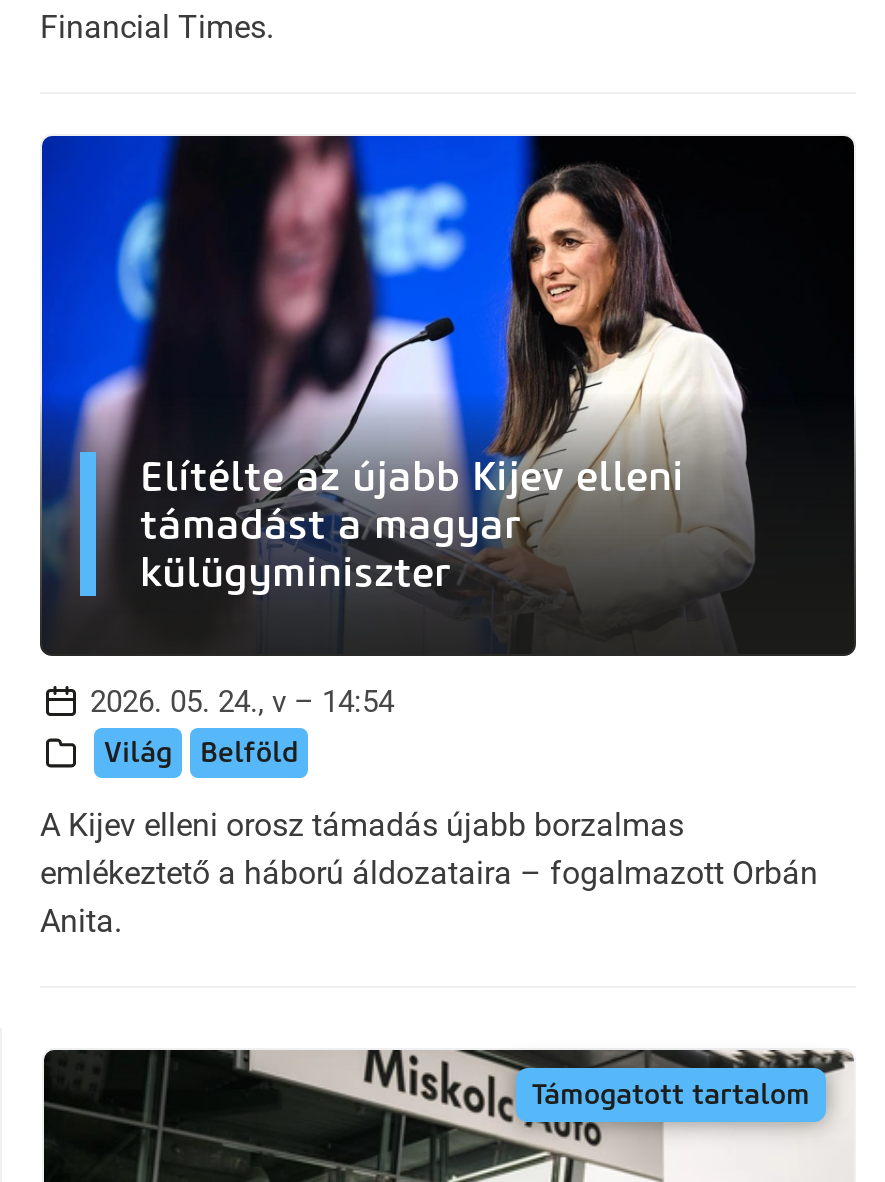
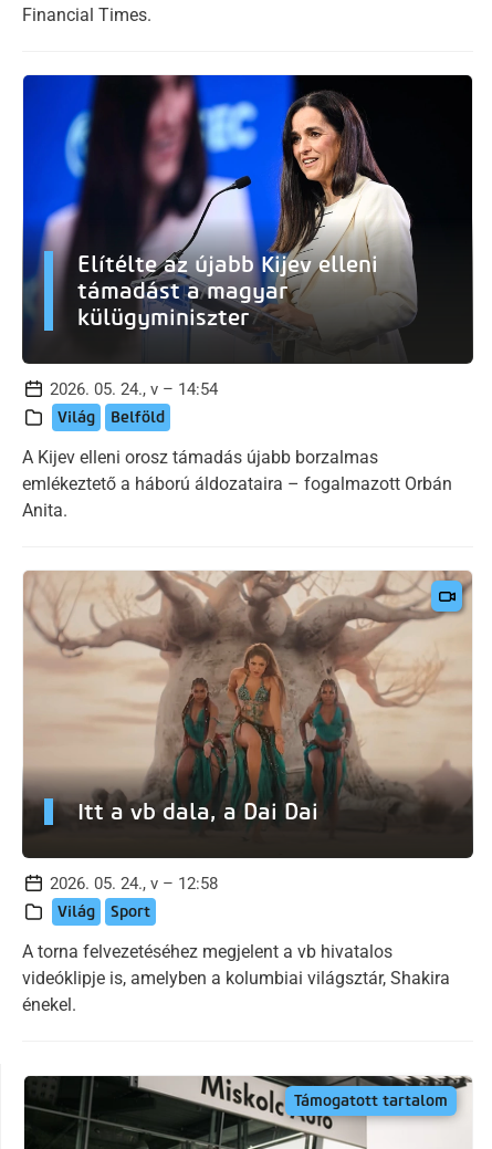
none -> [22,570,473,1016] [image] | Itt a vb dala, a Dai Dai | 2026. 05. 24., v – 12:58 | Világ | Sport | A torna felvezetéséhez megjelent a vb hivatalos | videóklipje is, amelyben a kolumbiai világsztár, Shakira | énekel.

